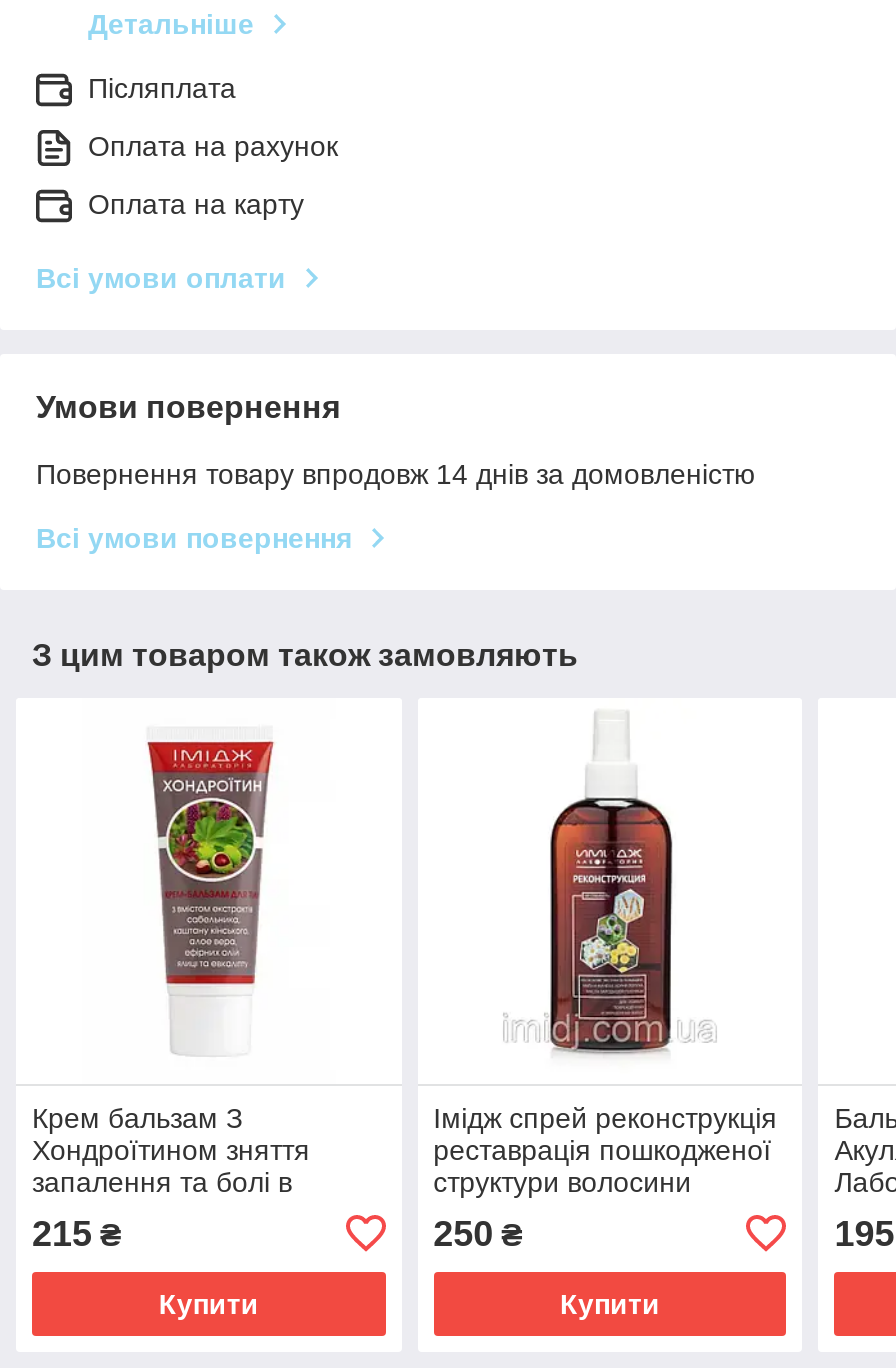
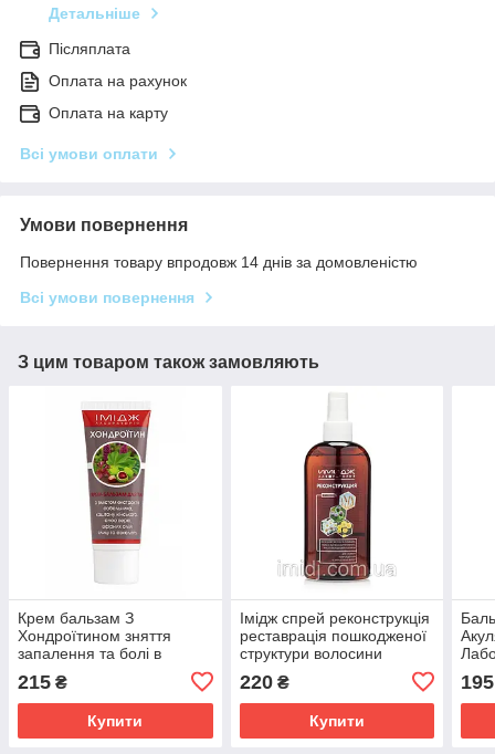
[433,1214,523,1254] 250 ₴ -> [239,671,289,693] 220 ₴

